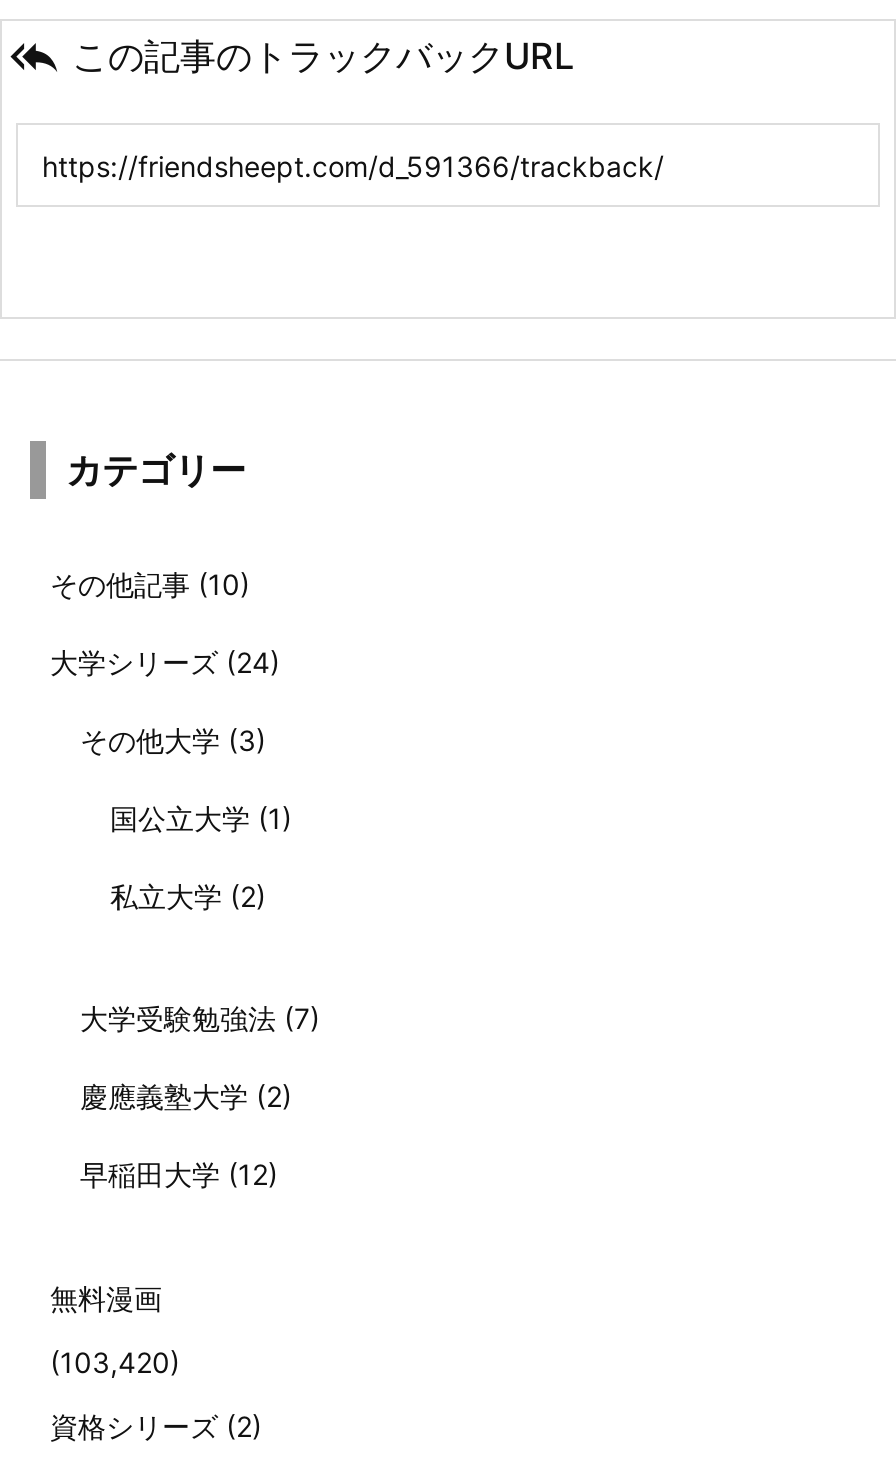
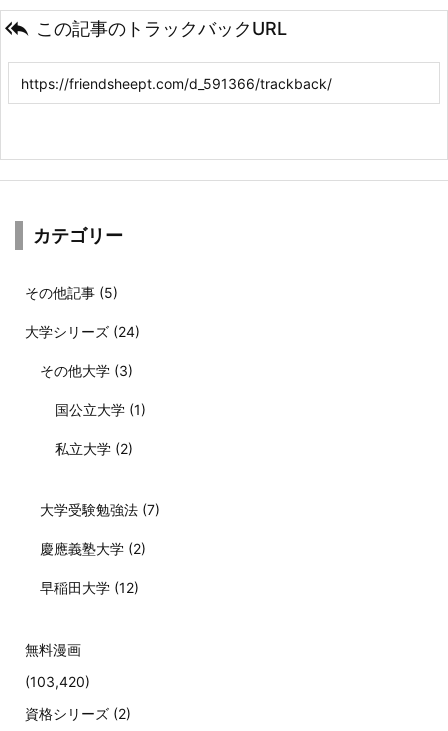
[50,566,250,600] その他記事(10) -> [25,284,118,301] その他記事(5)

